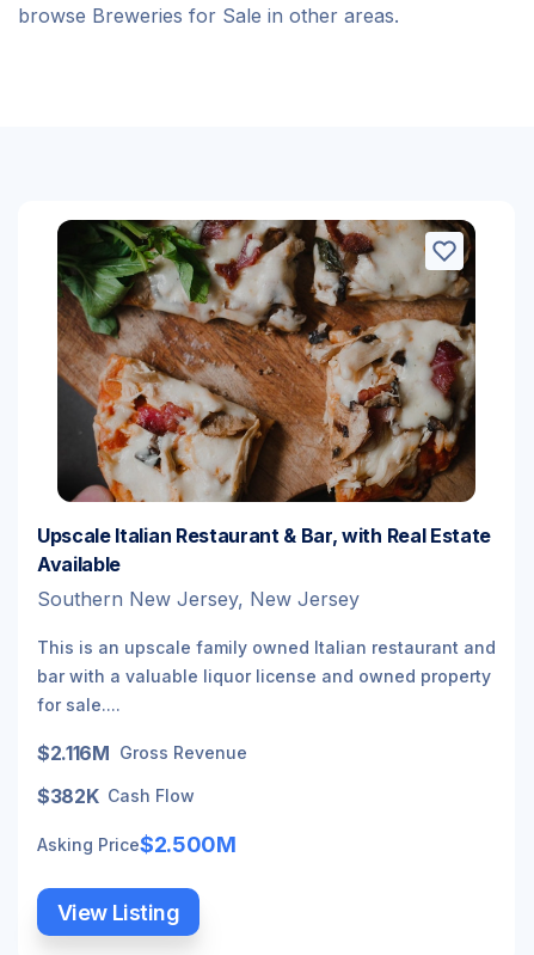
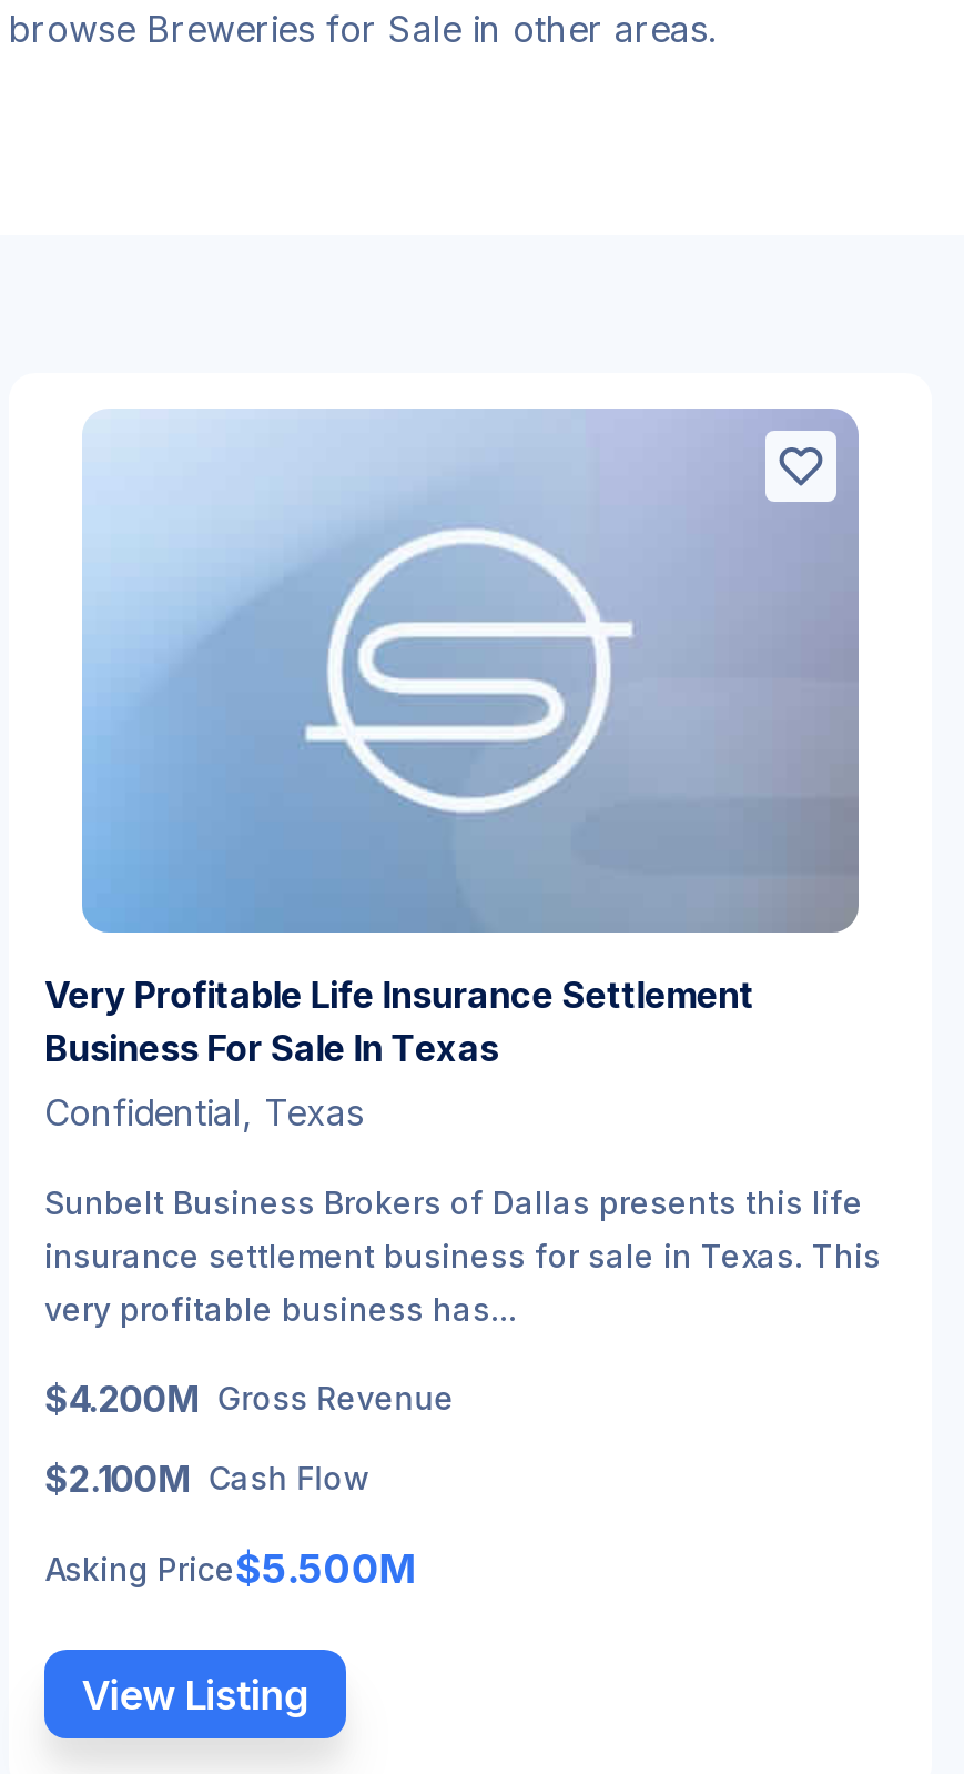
[37,219,491,611] [image] | Upscale Italian Restaurant & Bar, with Real Estate | Available | Southern New Jersey, New Jersey -> [44,409,861,1135] [image] | Very Profitable Life Insurance Settlement | Business For Sale In Texas | Confidential, Texas
[37,637,496,715] This is an upscale family owned Italian restaurant and | bar with a valuable liquor license and owned property | for sale.... -> [44,1183,881,1328] Sunbelt Business Brokers of Dallas presents this life | insurance settlement business for sale in Texas. This | very profitable business has...
[37,741,247,765] $2.116M Gross Revenue -> [44,1377,454,1421] $4.200M Gross Revenue
[37,784,195,808] $382K Cash Flow -> [44,1457,370,1501] $2.100M Cash Flow
[37,832,236,857] Asking Price$2.500M -> [44,1545,416,1592] Asking Price$5.500M

